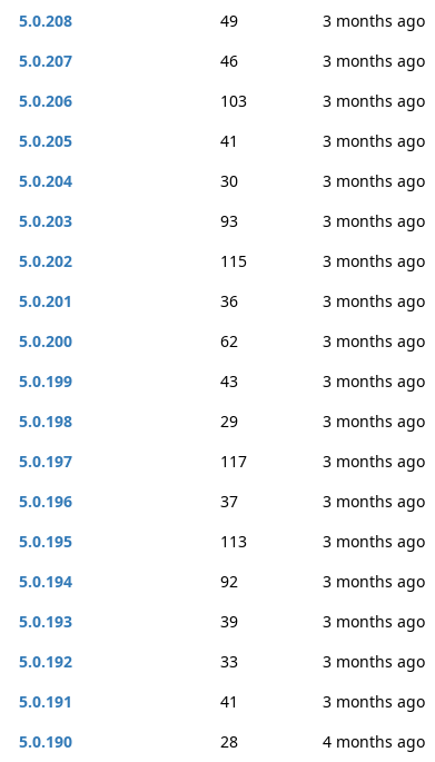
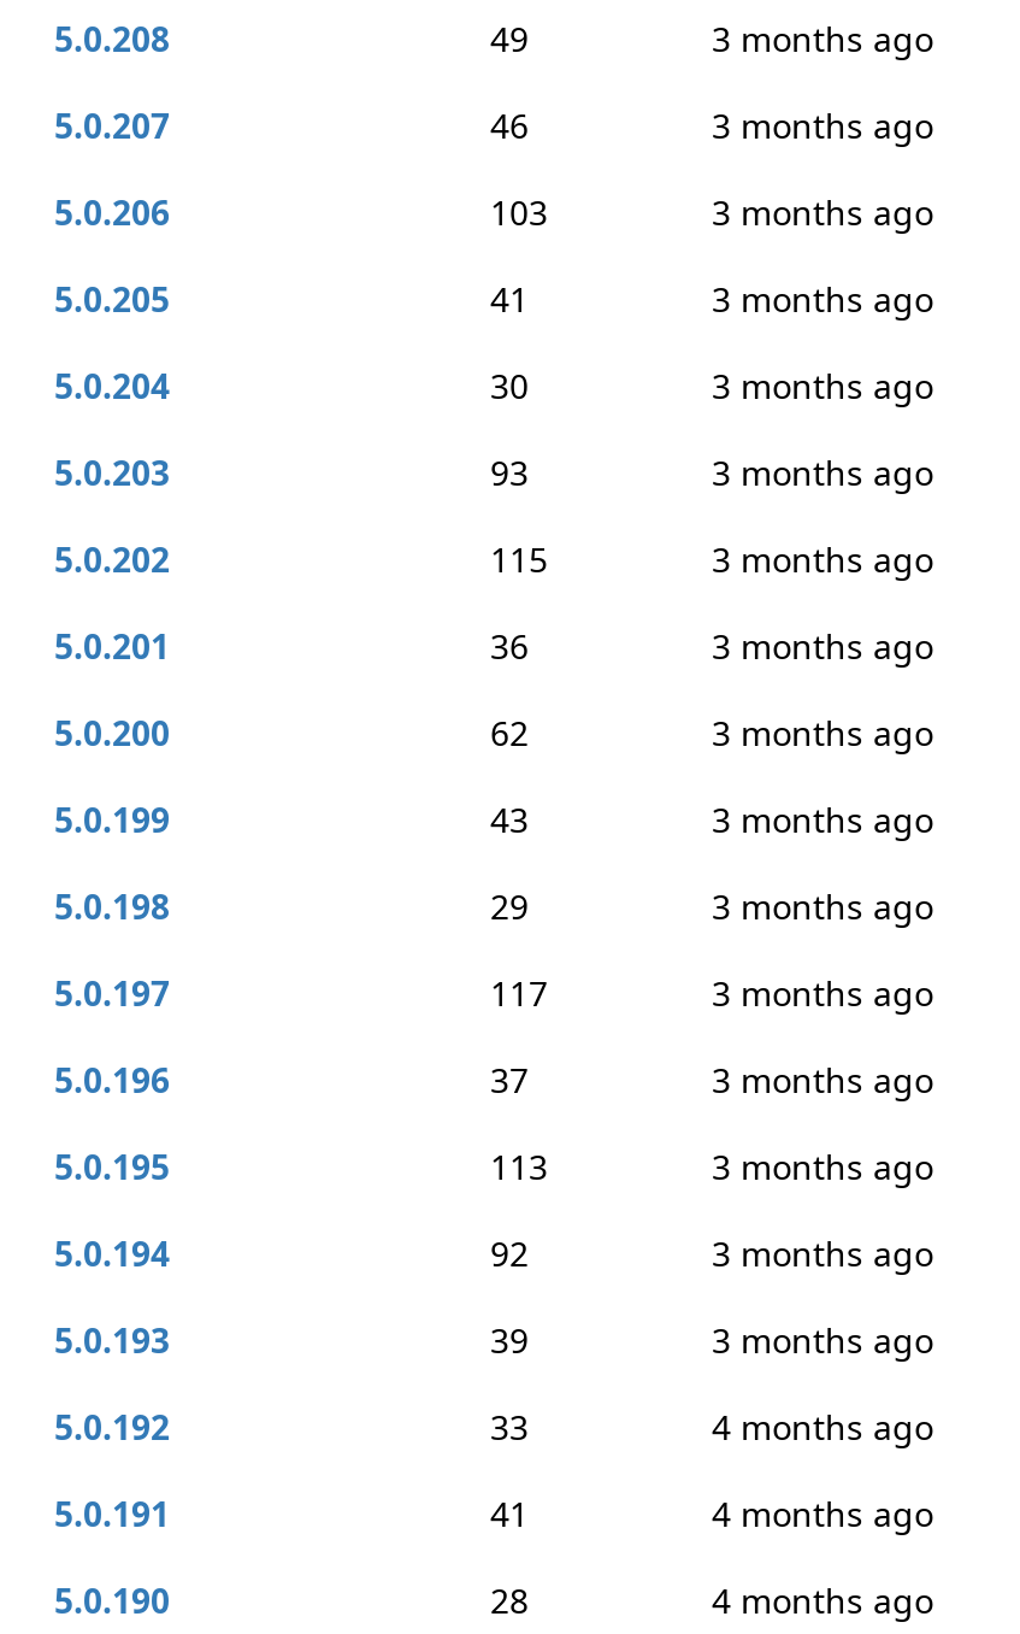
[323,651,425,672] 3 months ago -> [712,1404,933,1450] 4 months ago
[323,691,425,712] 3 months ago -> [712,1491,933,1536] 4 months ago

